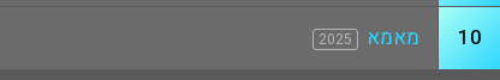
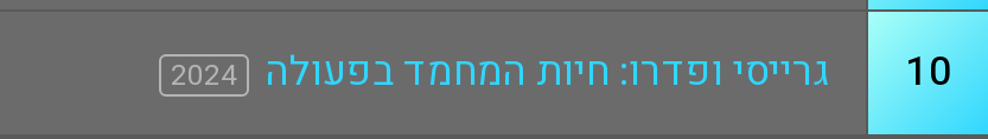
[319,23,419,53] מאמא | 2025 -> [171,43,830,102] גרייסי ופדרו: חיות המחמד בפעולה | 2024

